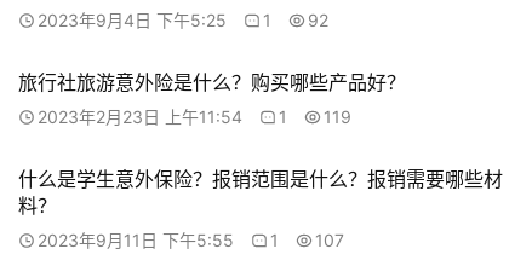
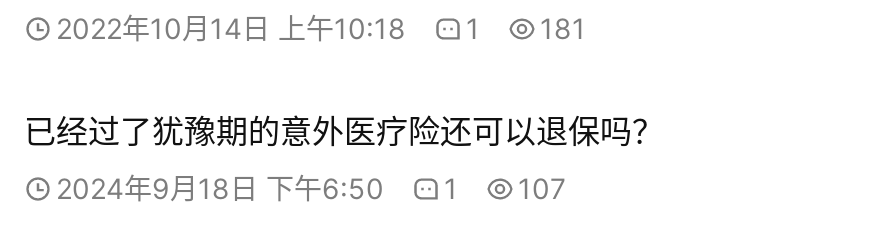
[18,9,503,250] 92 | 旅行社旅游意外险是什么？购买哪些产品好？ | 2023年2月23日 上午11:54 | 1 | 119 | 什么是学生意外保险？报销范围是什么？报销需要哪些材 | 料？ | 2023年9月11日 下午5:55 -> [24,10,664,204] 181 | 已经过了犹豫期的意外医疗险还可以退保吗？ | 2024年9月18日 下午6:50
[38,9,227,30] 2023年9月4日 下午5:25 -> [56,10,406,44] 2022年10月14日 上午10:18

